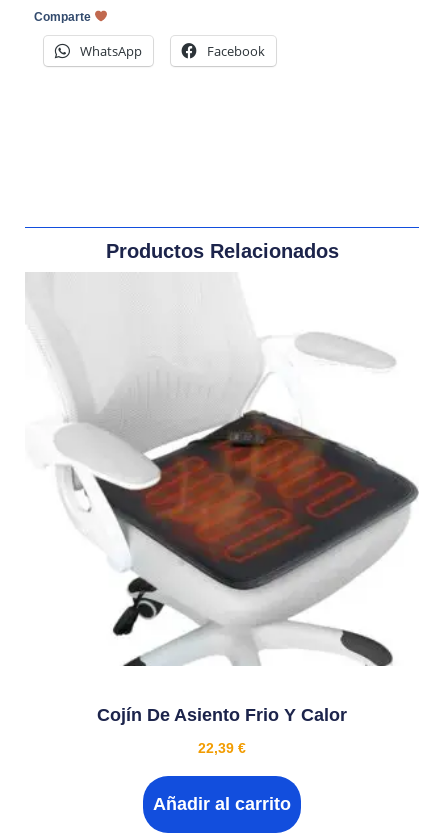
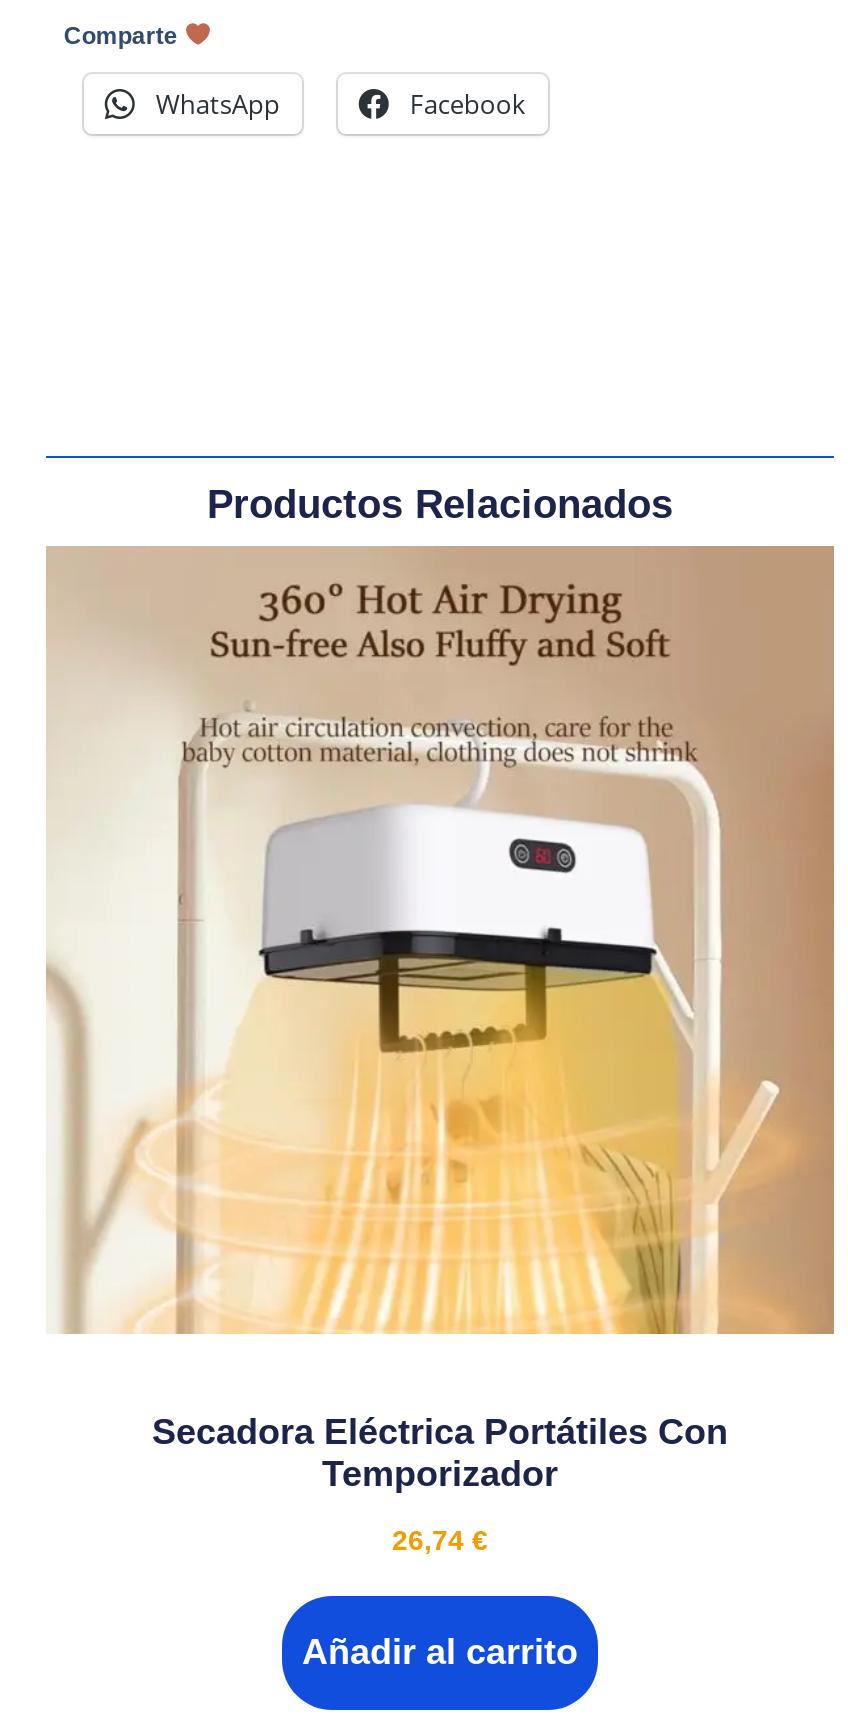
[26,272,419,725] [image] | Cojín De Asiento Frio Y Calor -> [44,544,836,1495] [image] | Secadora Eléctrica Portátiles Con | Temporizador
[198,740,246,756] 22,39 € -> [392,1525,488,1557] 26,74 €

